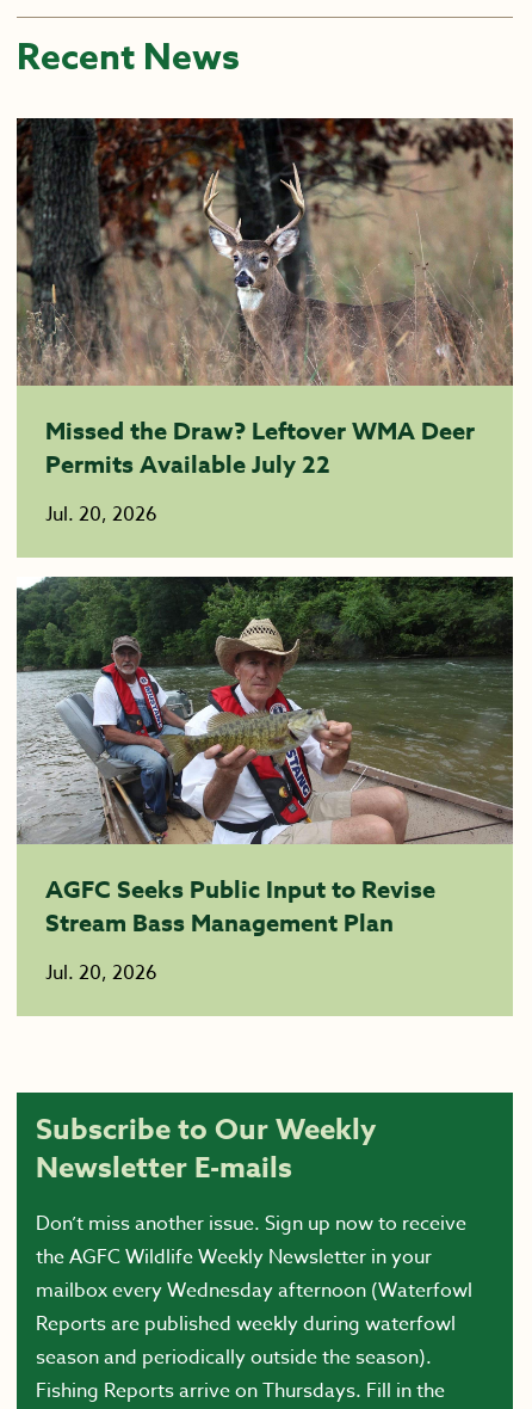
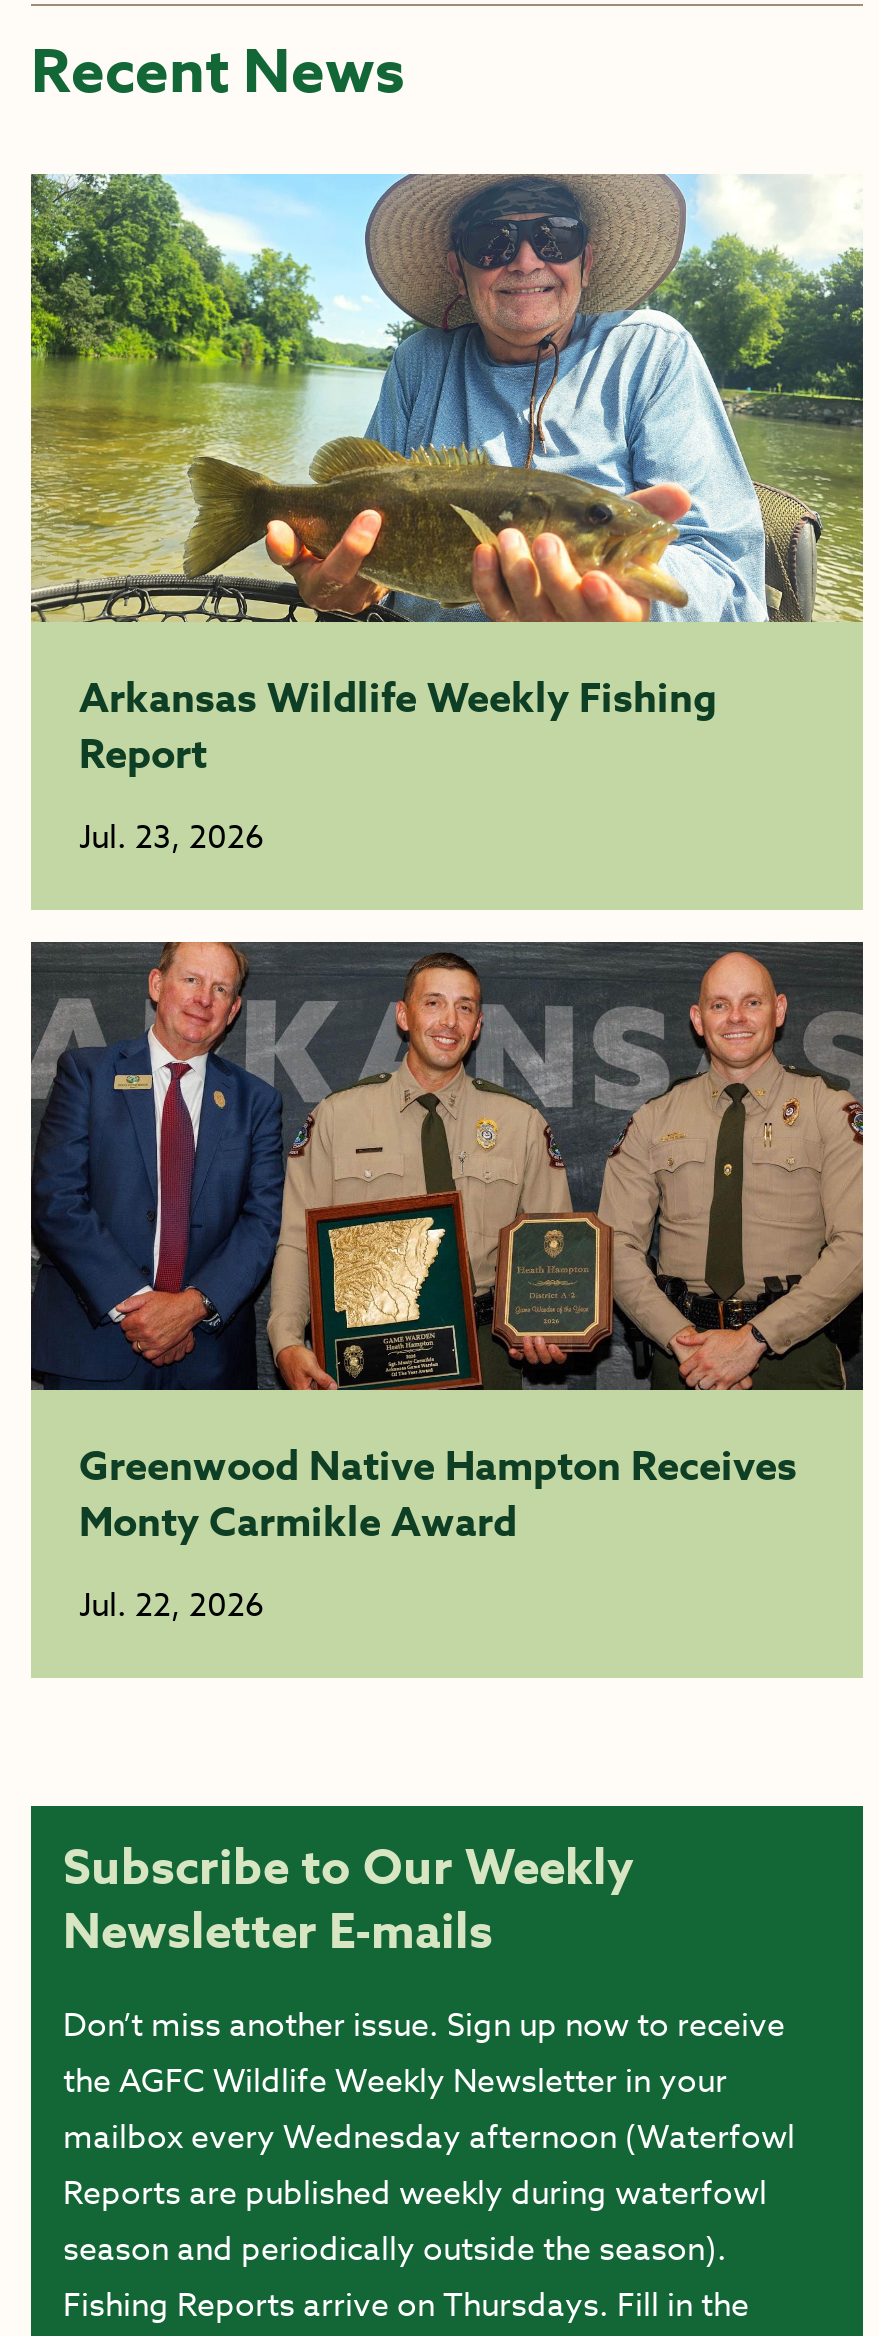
[16,117,514,480] [image] | Missed the Draw? Leftover WMA Deer | Permits Available July 22 -> [29,172,865,780] [image] | Arkansas Wildlife Weekly Fishing | Report
[45,500,157,529] Jul. 20, 2026 -> [79,814,265,862] Jul. 23, 2026
[17,576,514,939] [image] | AGFC Seeks Public Input to Revise | Stream Bass Management Plan -> [29,940,863,1548] [image] | Greenwood Native Hampton Receives | Monty Carmikle Award
[45,959,157,987] Jul. 20, 2026 -> [79,1582,265,1630] Jul. 22, 2026

